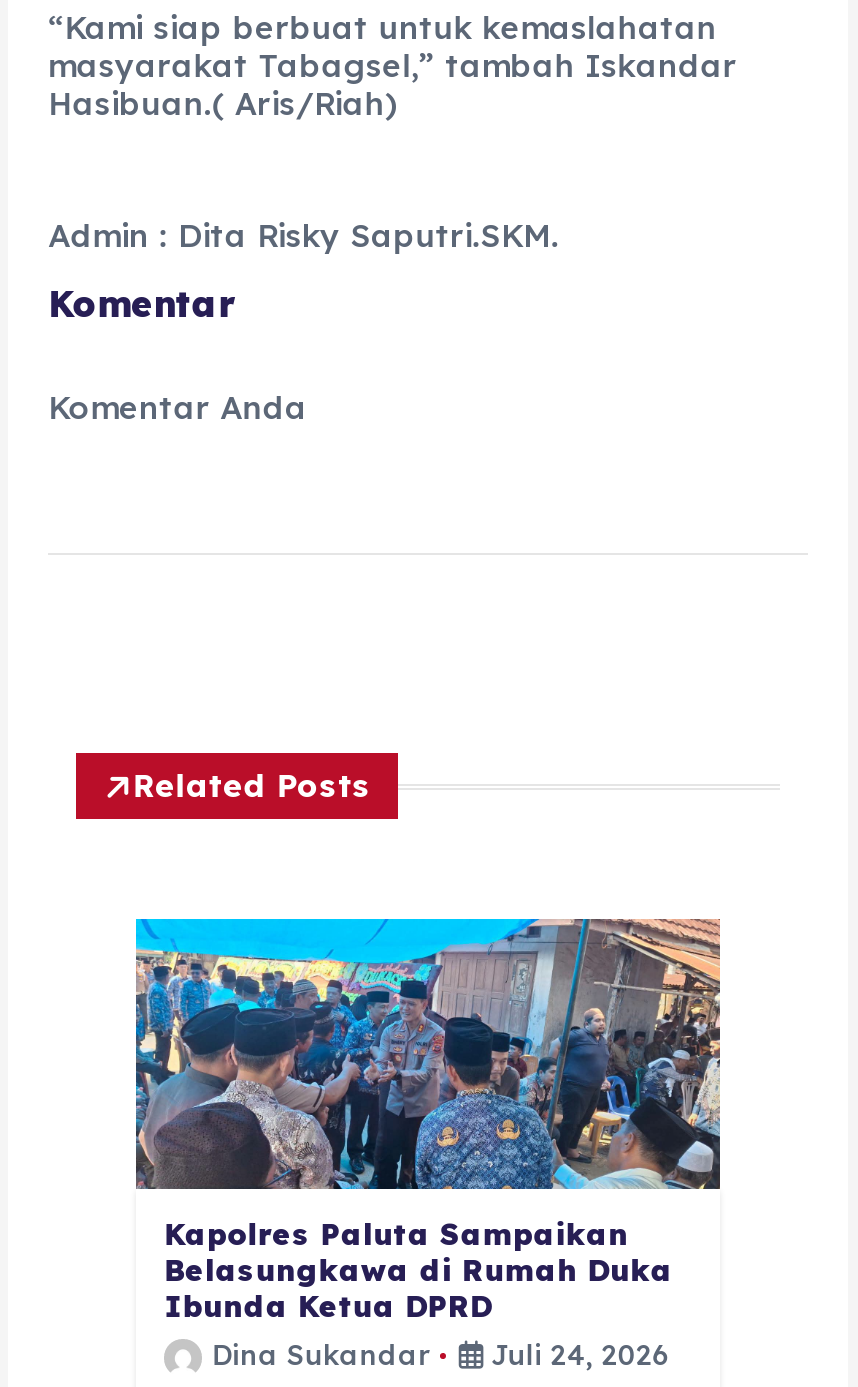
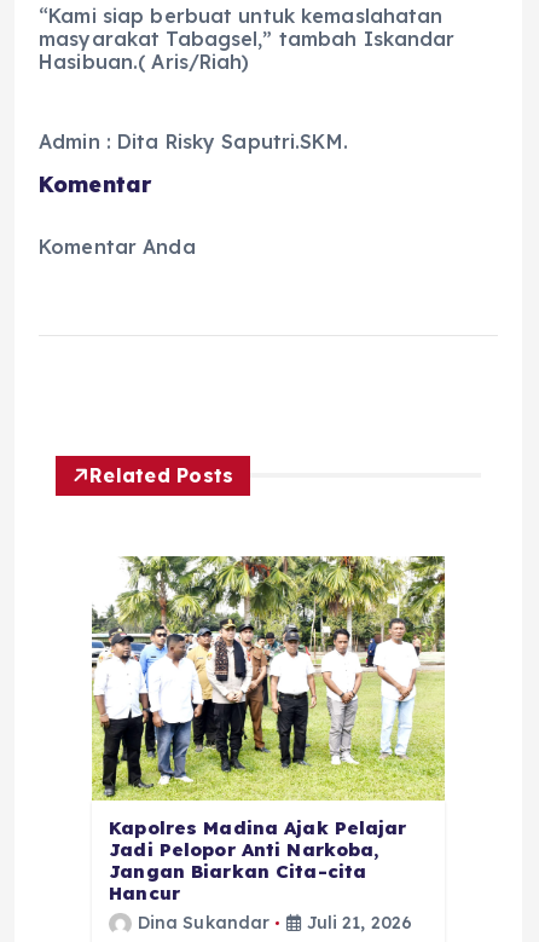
[134,916,722,1325] [image] | Kapolres Paluta Sampaikan | Belasungkawa di Rumah Duka | Ibunda Ketua DPRD -> [91,555,446,904] [image] | Kapolres Madina Ajak Pelajar | Jadi Pelopor Anti Narkoba, | Jangan Biarkan Cita-cita | Hancur
[211,1337,670,1373] Dina Sukandar Juli 24, 2026 -> [137,912,412,933] Dina Sukandar Juli 21, 2026

